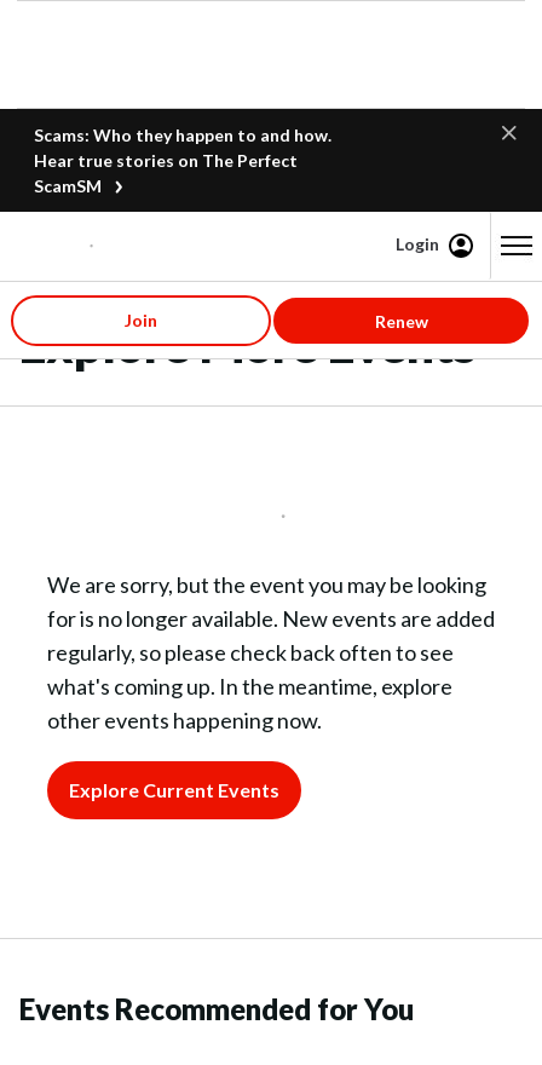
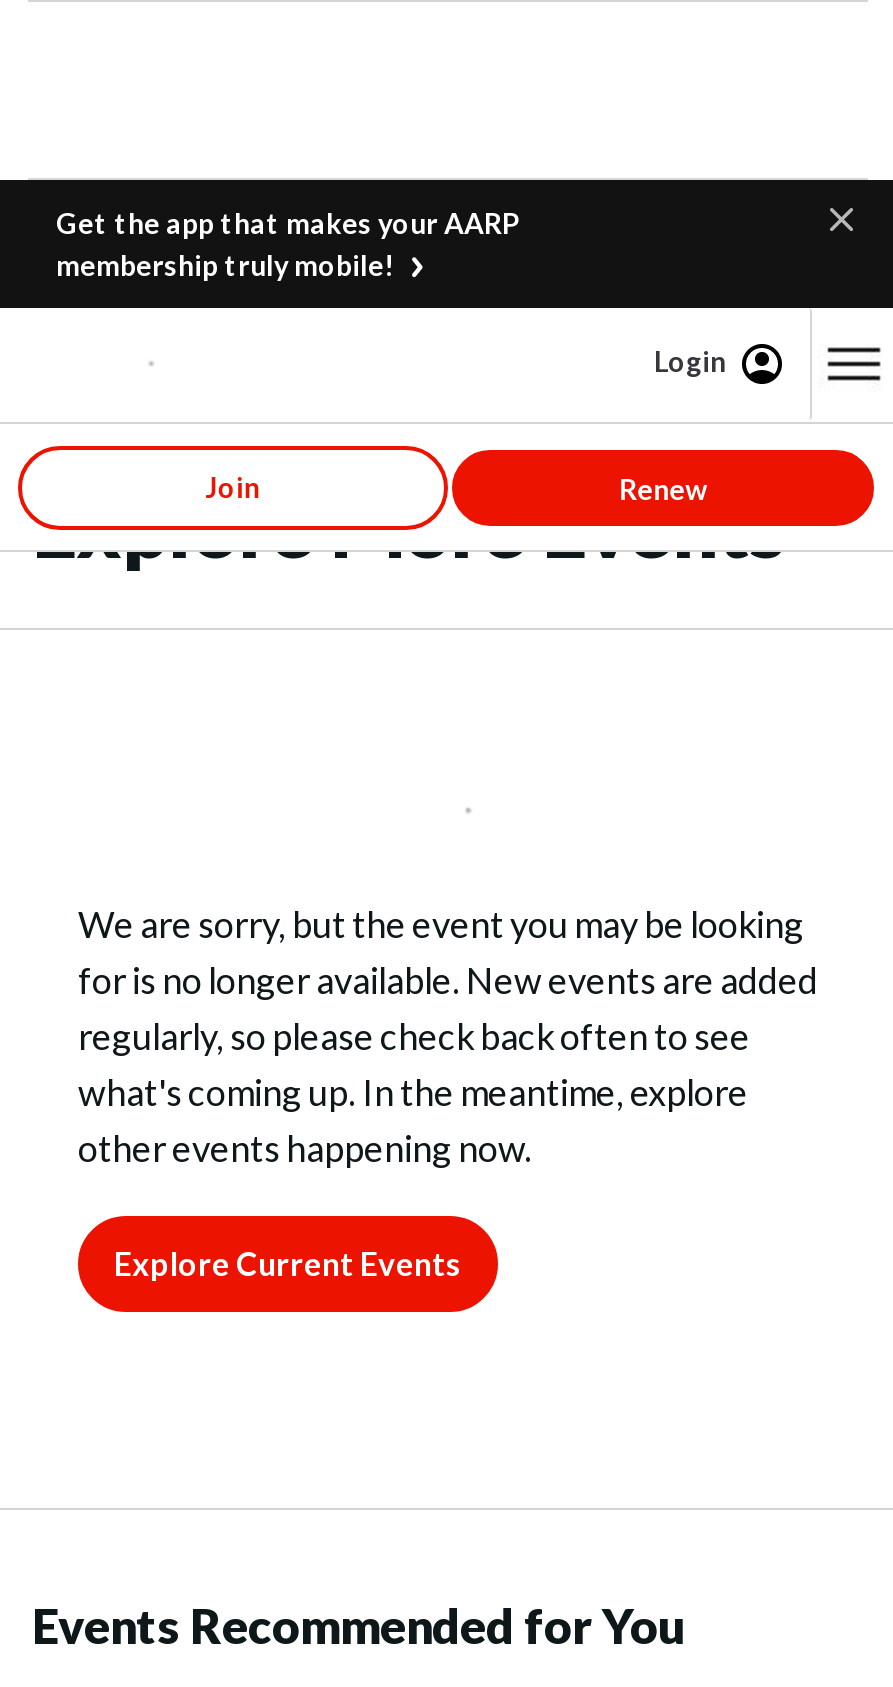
[34,125,331,196] Scams: Who they happen to and how. | Hear true stories on The Perfect | ScamSM -> [56,206,520,282] Get the app that makes your AARP | membership truly mobile!

